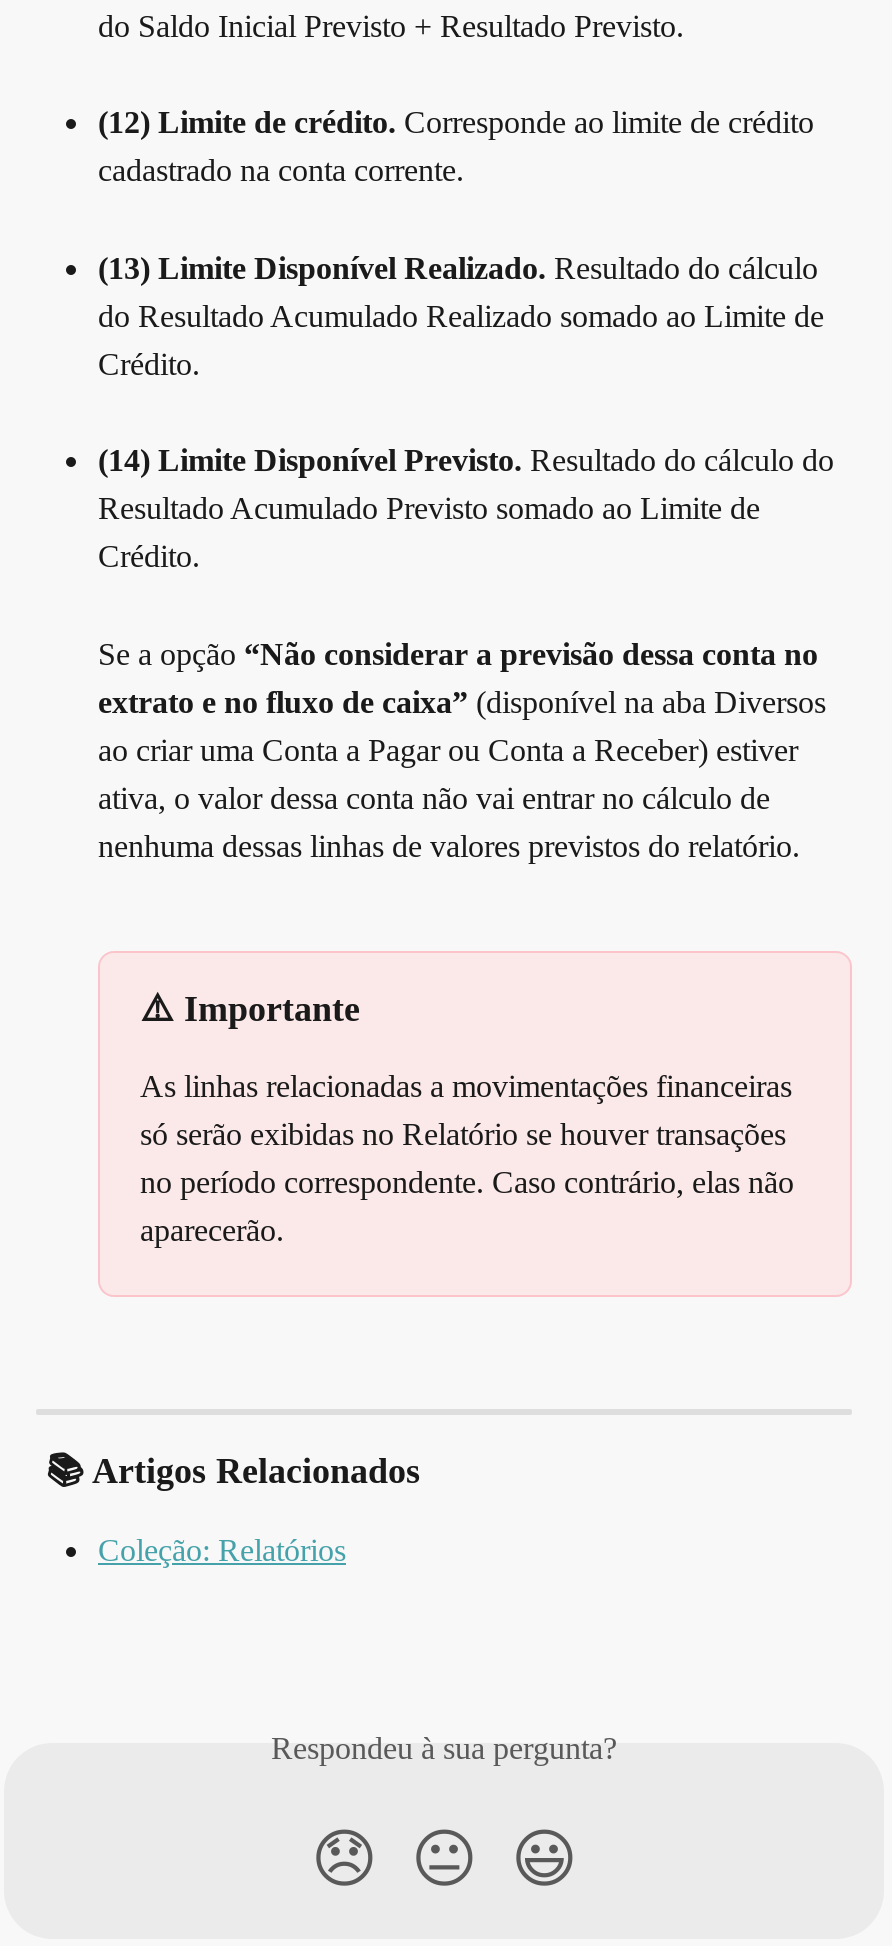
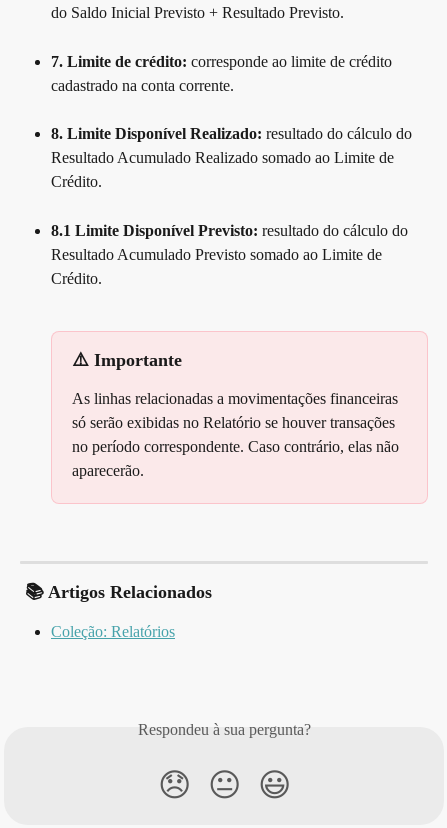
[98,105,822,139] (12) Limite de crédito. Corresponde ao limite de crédito -> [51,53,396,70] 7. Limite de crédito: corresponde ao limite de crédito
[98,250,832,332] (13) Limite Disponível Realizado. Resultado do cálculo | do Resultado Acumulado Realizado somado ao Limite de -> [51,125,416,166] 8. Limite Disponível Realizado: resultado do cálculo do | Resultado Acumulado Realizado somado ao Limite de
[98,443,842,477] (14) Limite Disponível Previsto. Resultado do cálculo do -> [51,222,412,239] 8.1 Limite Disponível Previsto: resultado do cálculo do
[98,636,834,862] Se a opção “Não considerar a previsão dessa conta no | extrato e no fluxo de caixa” (disponível na aba Diversos | ao criar uma Conta a Pagar ou Conta a Receber) estiver | ativa, o valor dessa conta não vai entrar no cálculo de | nenhuma dessas linhas de valores previstos do relatório. -> none

